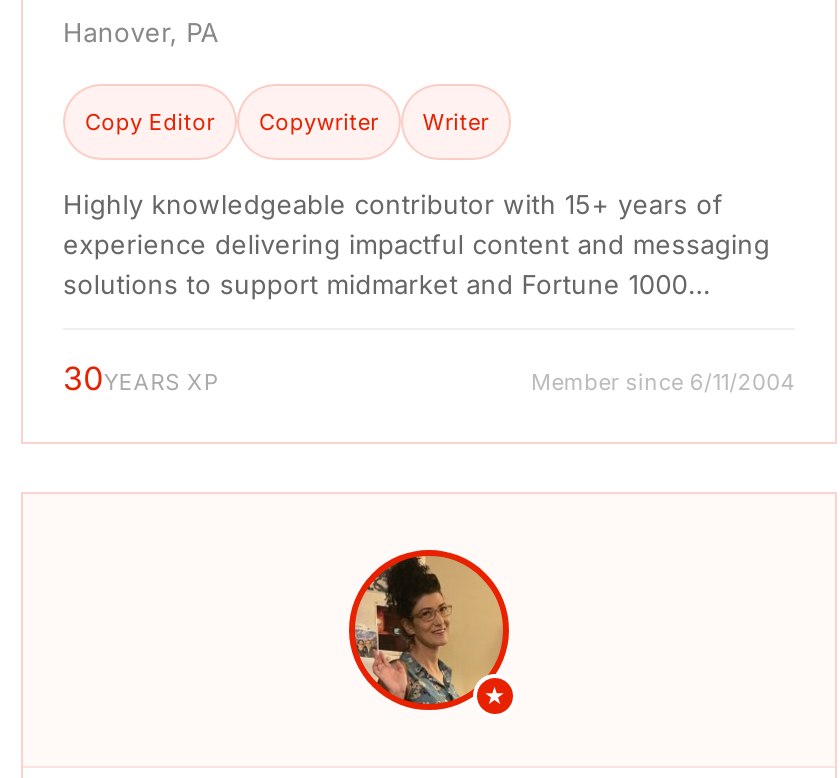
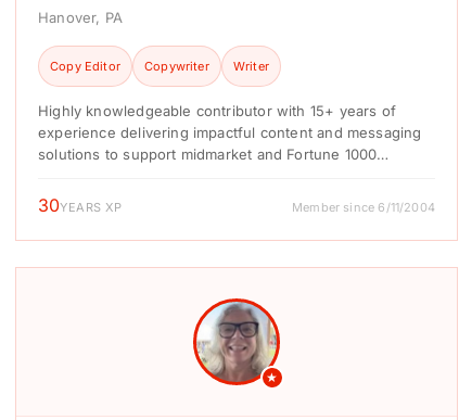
[355,556,503,704] [image] -> [196,301,277,382] [image]

